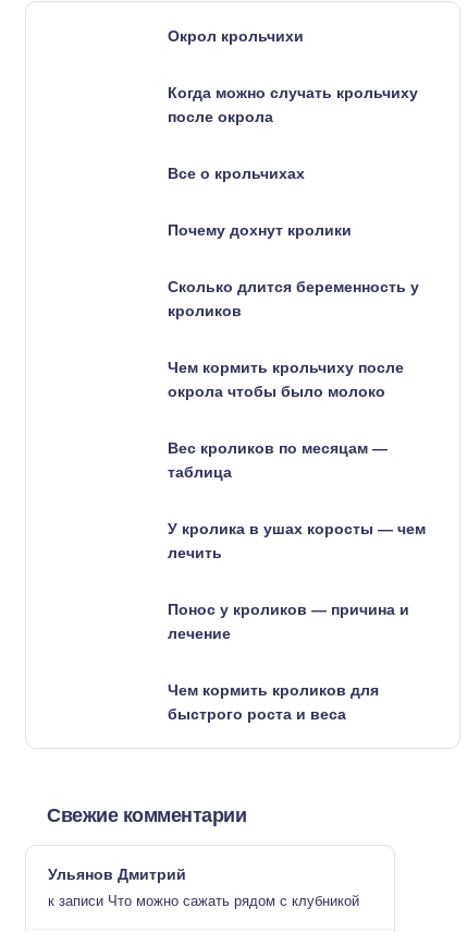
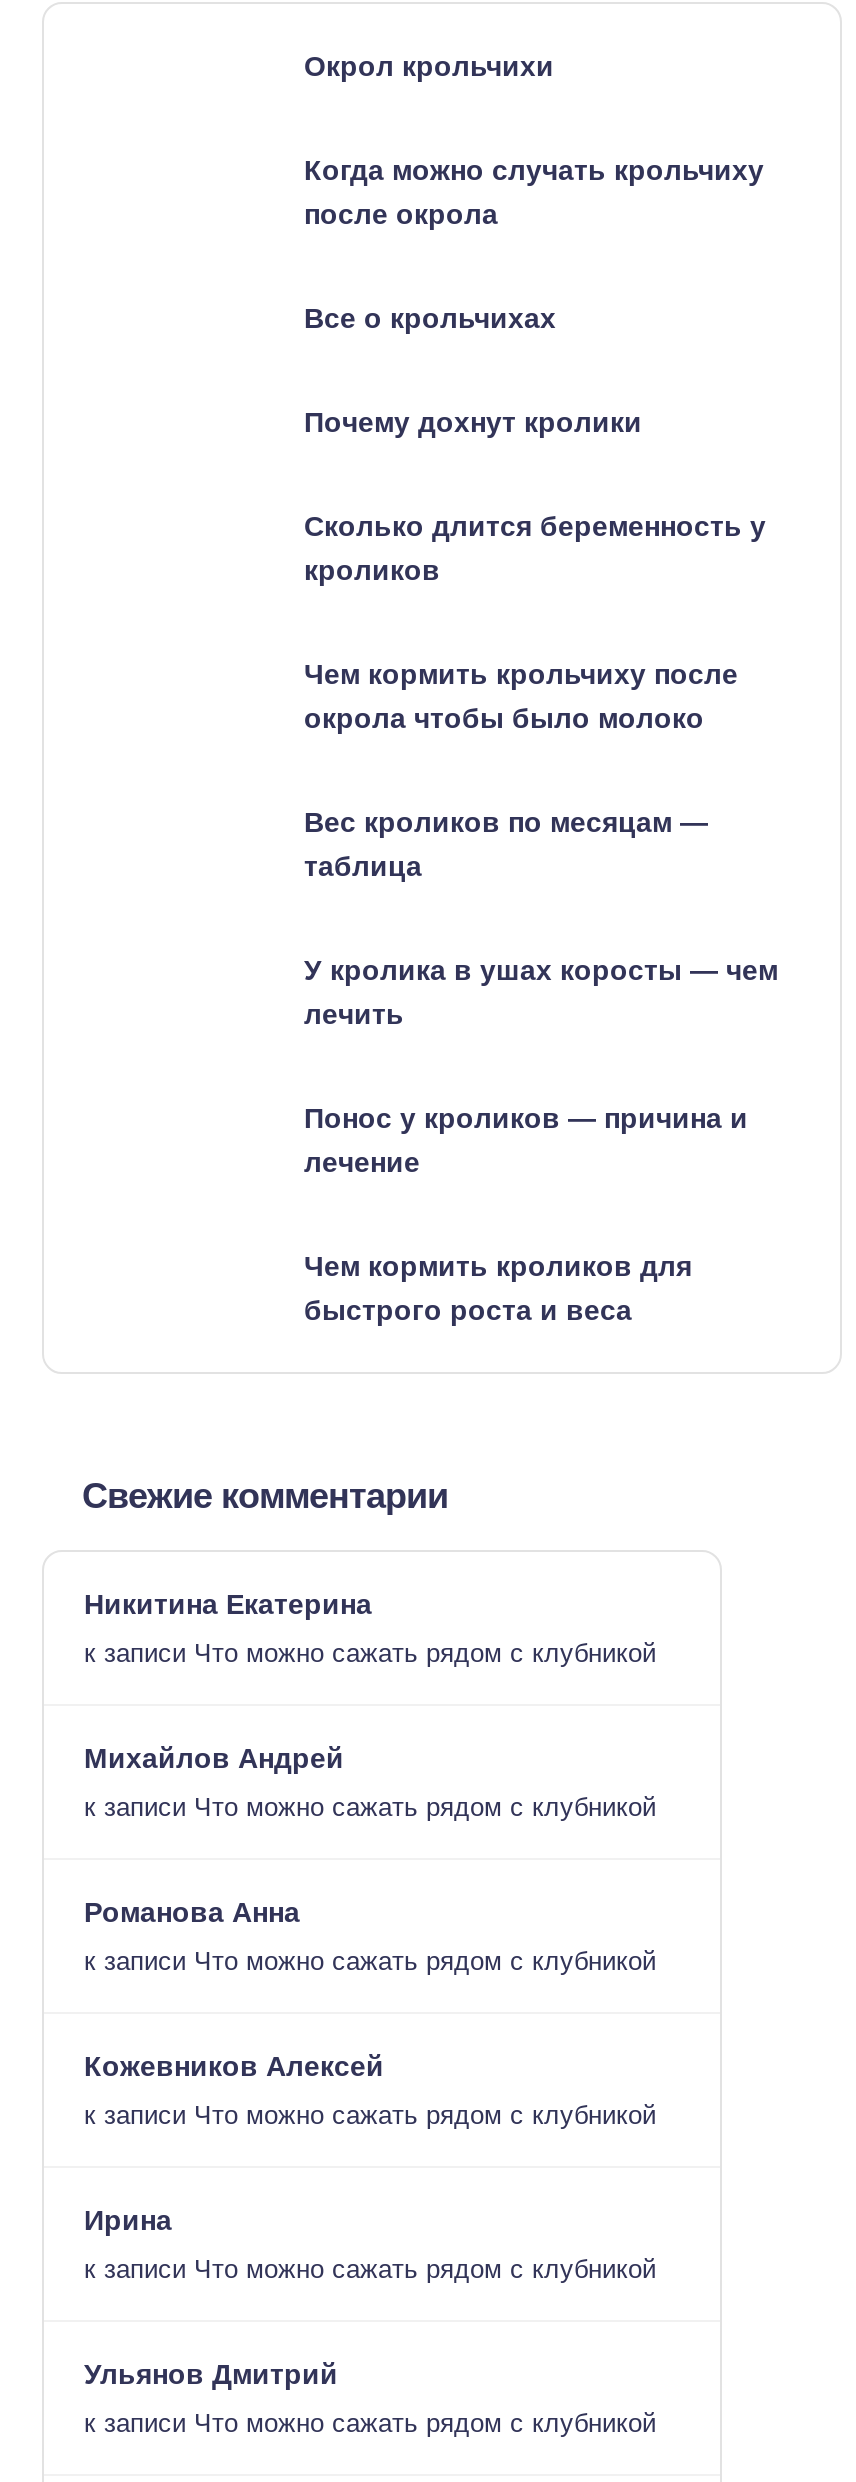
none -> [84,1588,656,2284] Никитина Екатерина | к записи Что можно сажать рядом с клубникой | Михайлов Андрей | к записи Что можно сажать рядом с клубникой | Романова Анна | к записи Что можно сажать рядом с клубникой | Кожевников Алексей | к записи Что можно сажать рядом с клубникой | Ирина | к записи Что можно сажать рядом с клубникой

